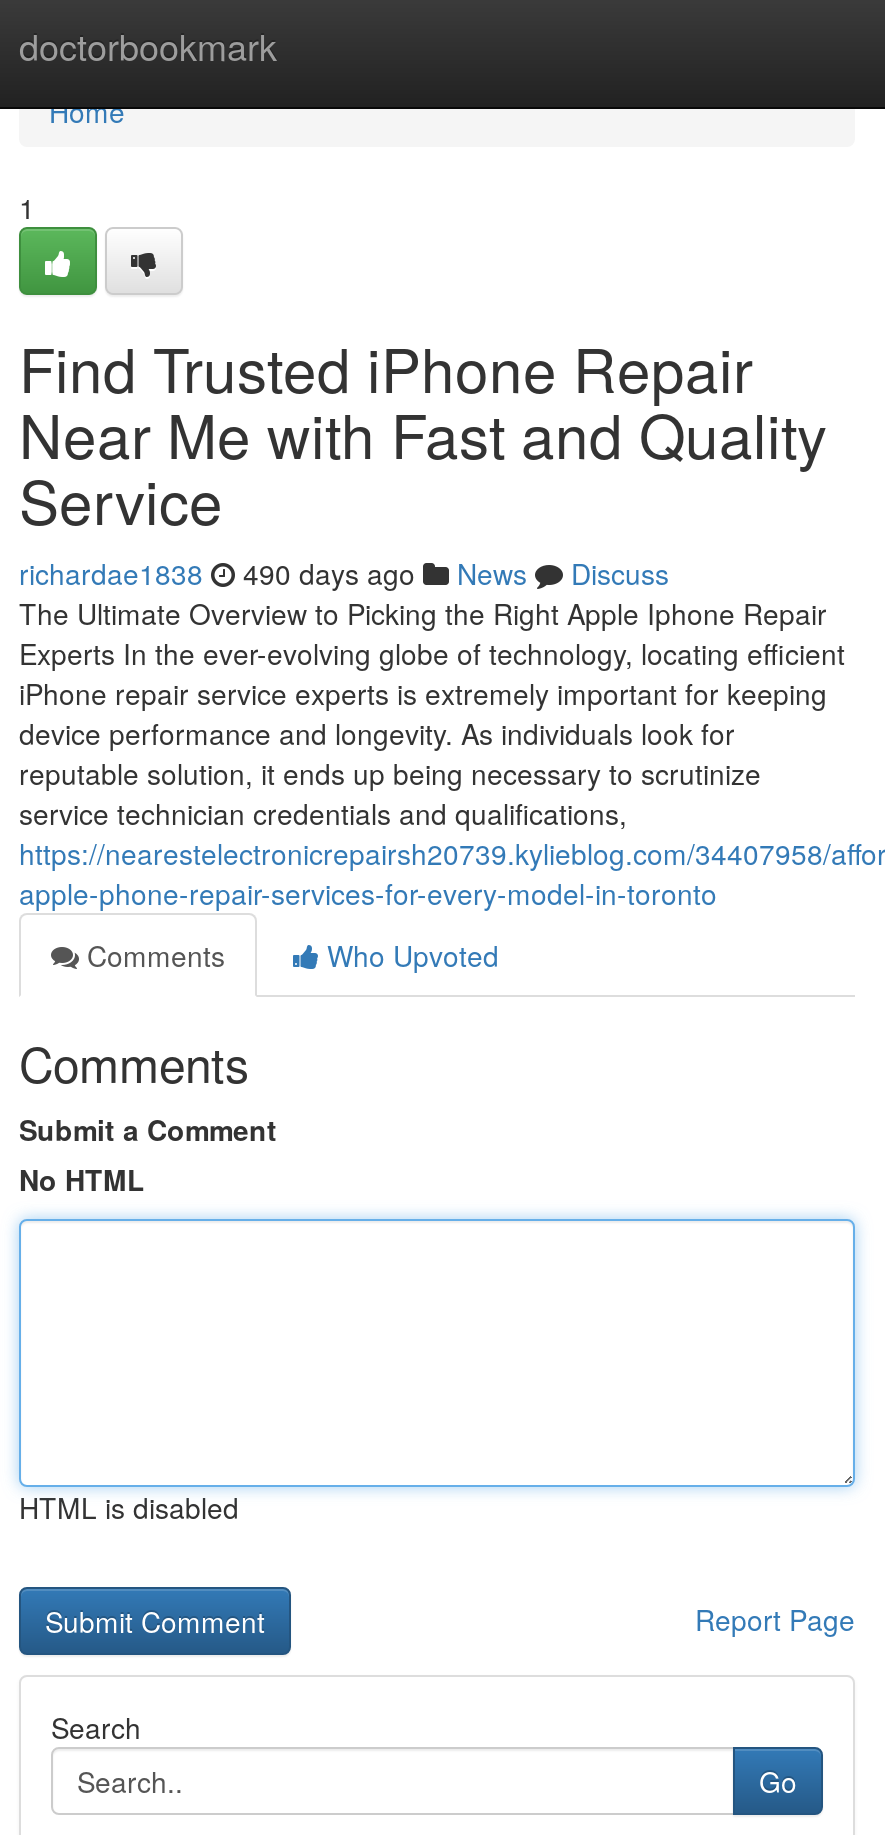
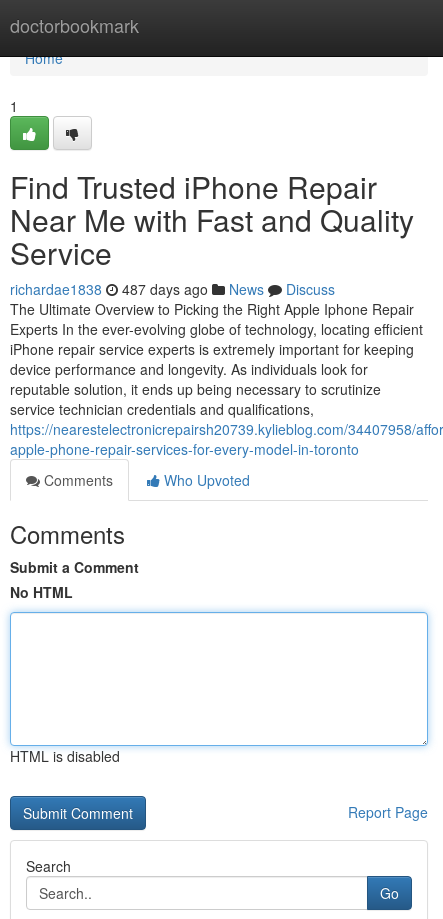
[19,553,669,593] richardae1838 490 days ago News Discuss -> [10,279,335,299] richardae1838 487 days ago News Discuss

